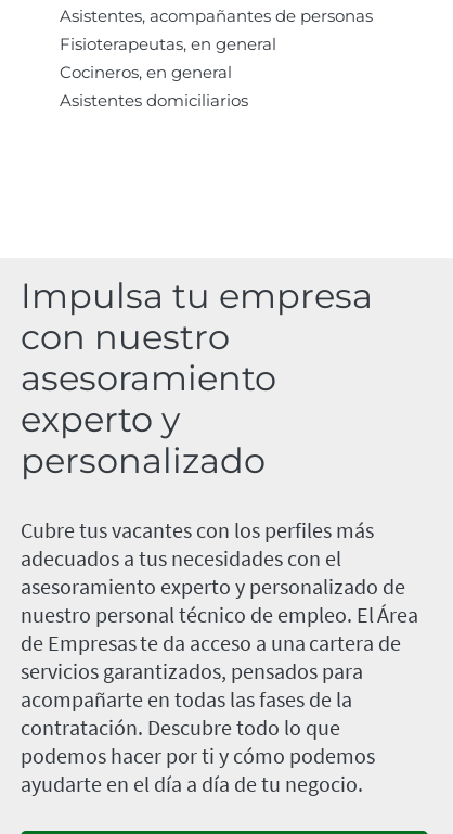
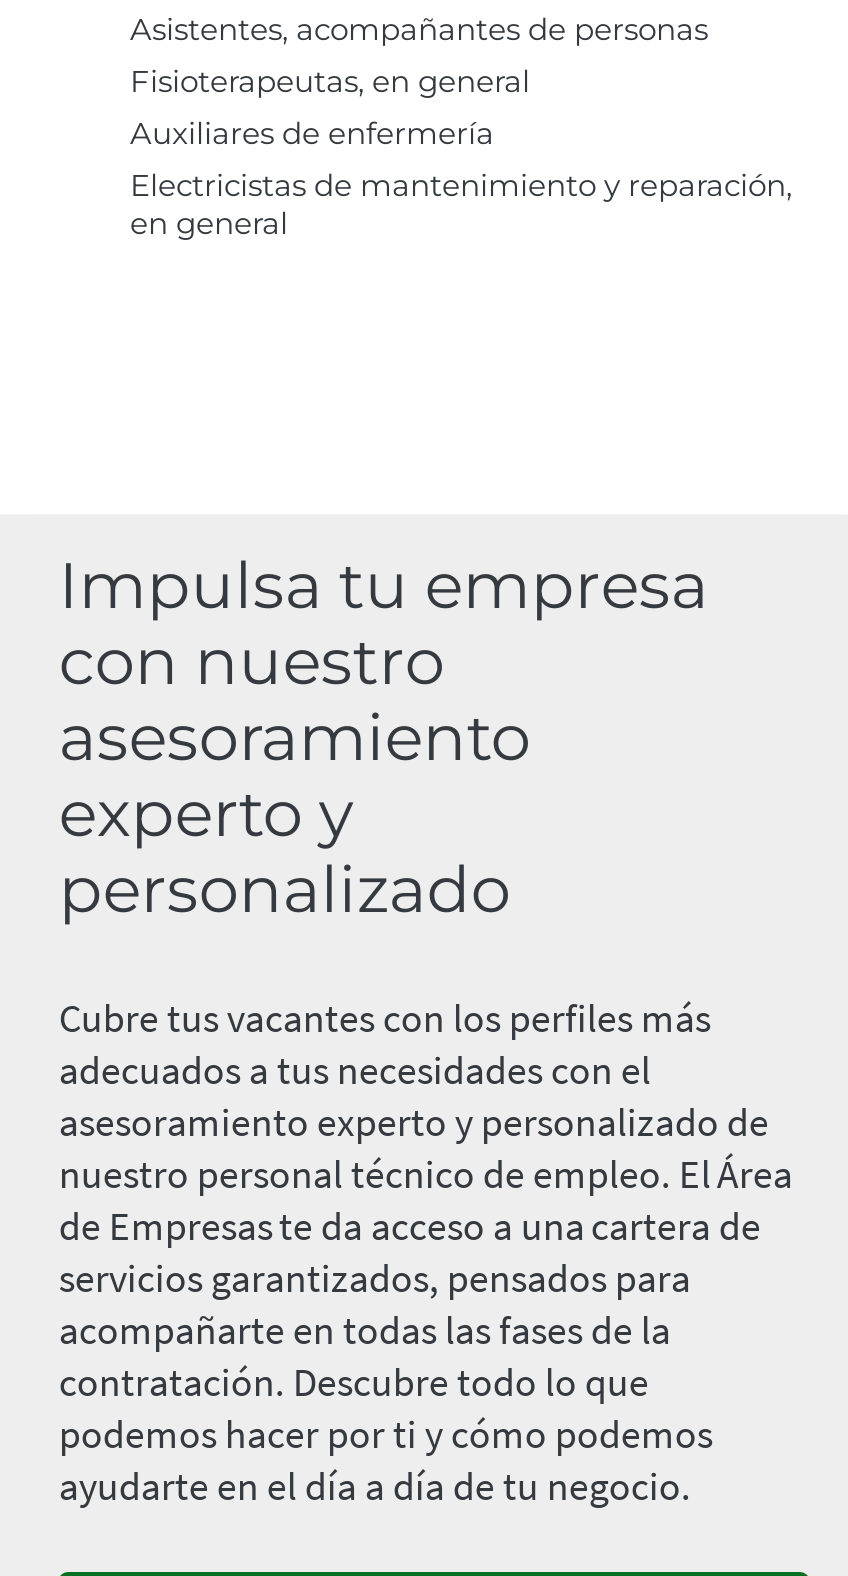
[60,62,248,111] Cocineros, en general | Asistentes domiciliarios -> [130,114,792,242] Auxiliares de enfermería | Electricistas de mantenimiento y reparación, | en general

